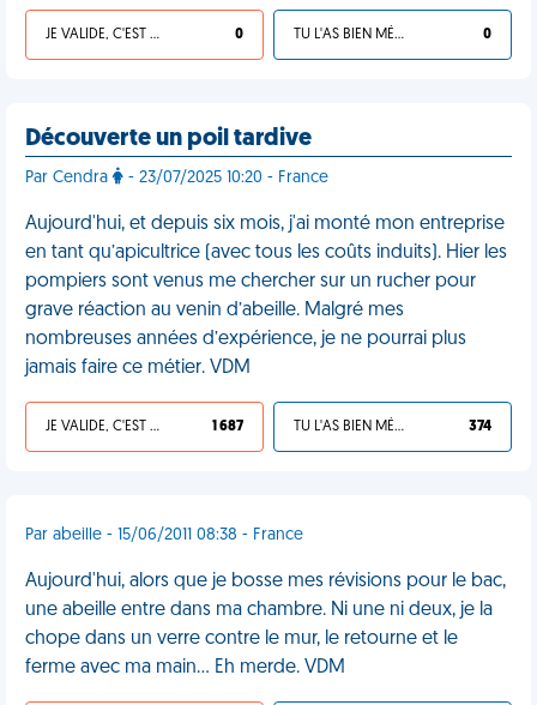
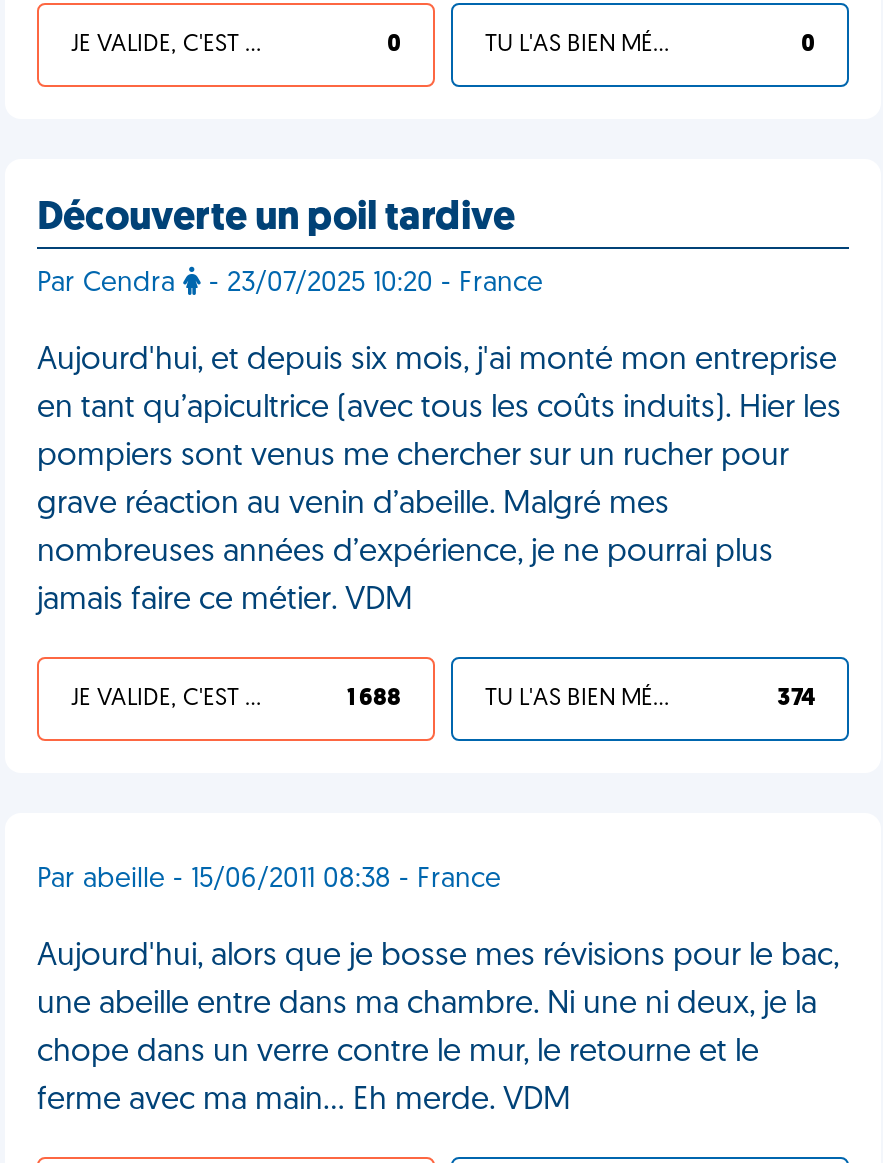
[212,420,243,434] 1 687 -> [347,687,401,711] 1 688

